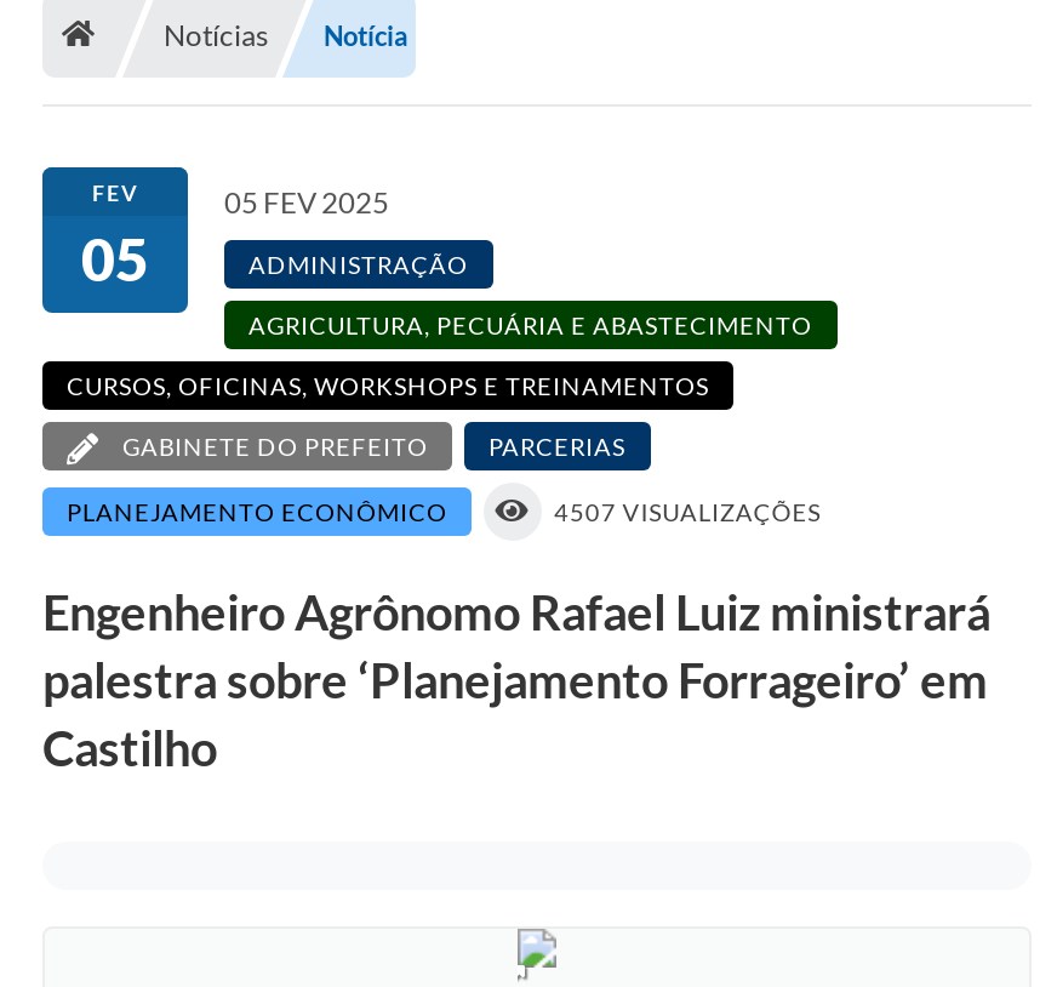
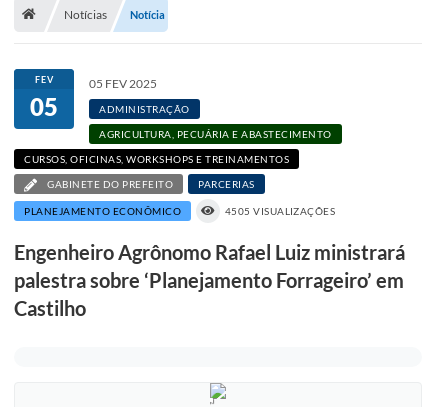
[554,498,821,527] 4507 VISUALIZAÇÕES -> [225,205,335,217] 4505 VISUALIZAÇÕES

